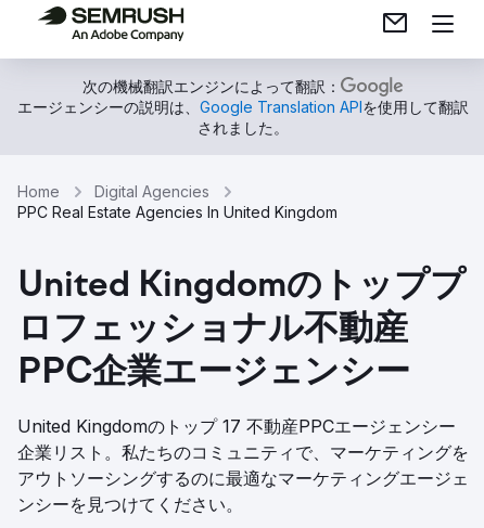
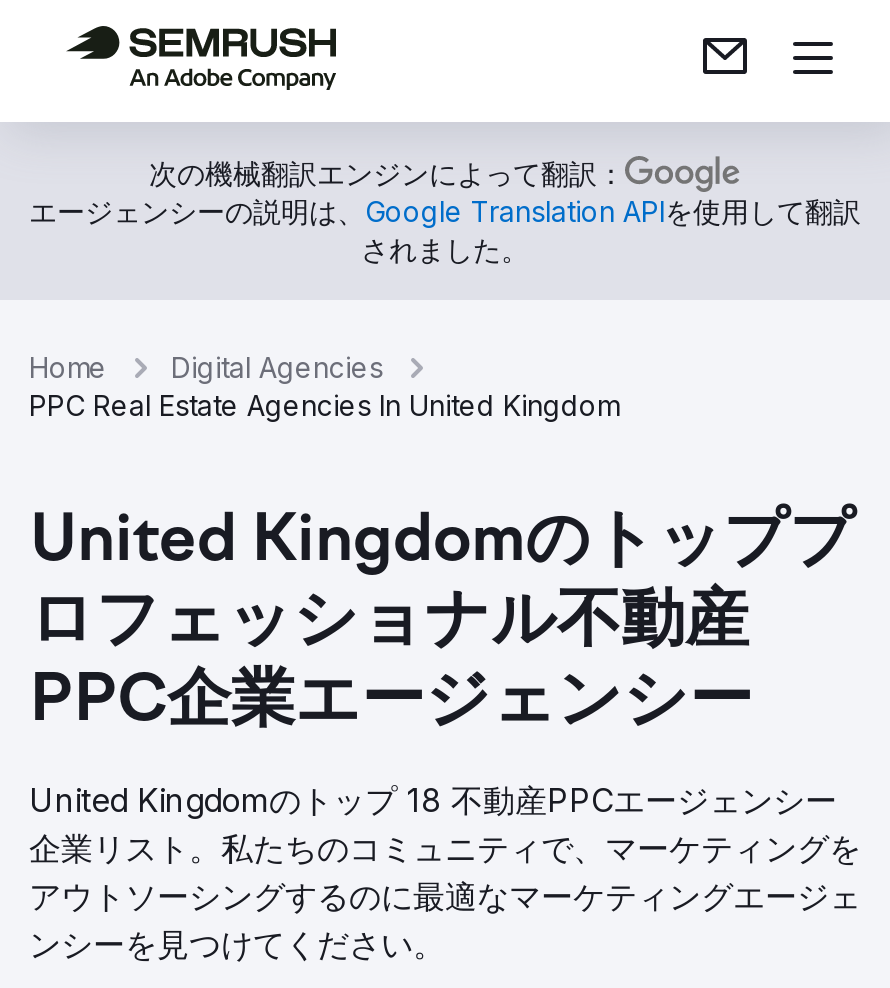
[17,415,456,437] United Kingdomのトップ 17 不動産PPCエージェンシー -> [29,780,837,820] United Kingdomのトップ 18 不動産PPCエージェンシー

